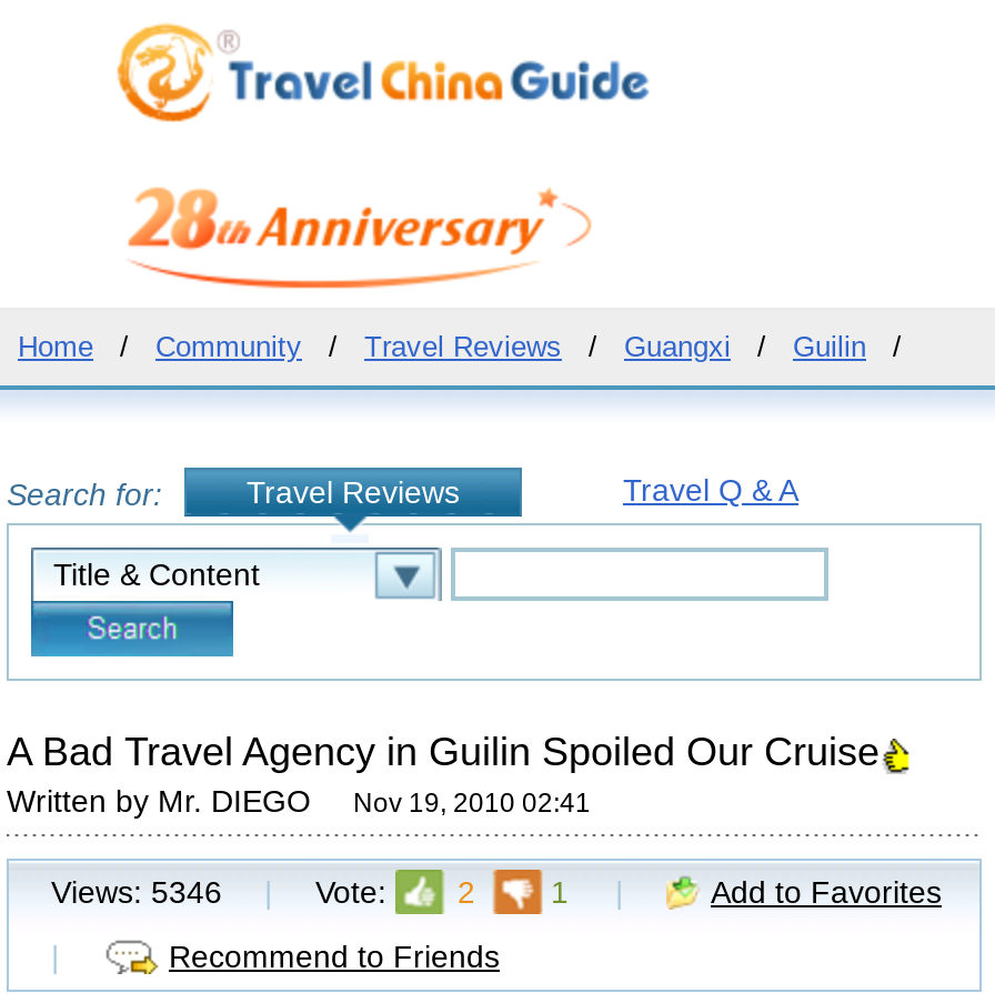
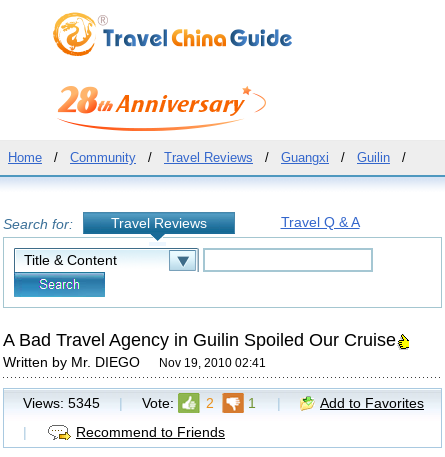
[51,874,222,910] Views: 5346 -> [23,395,100,411] Views: 5345

